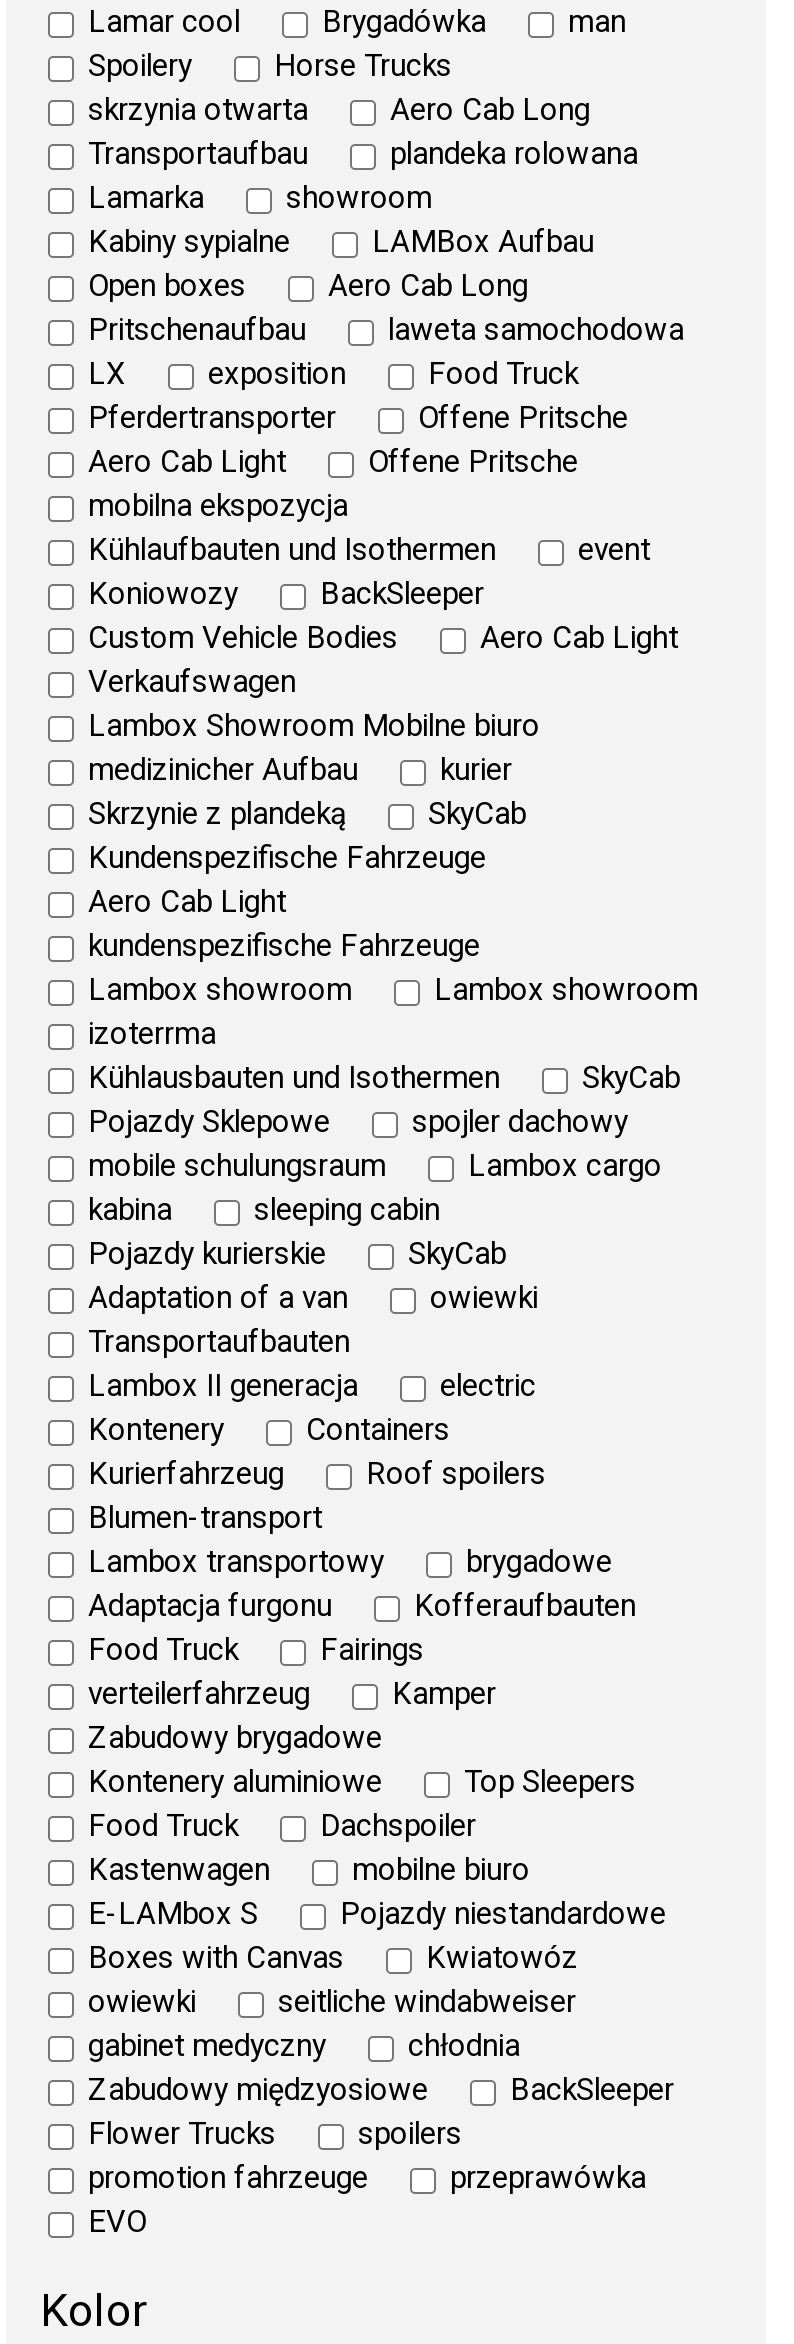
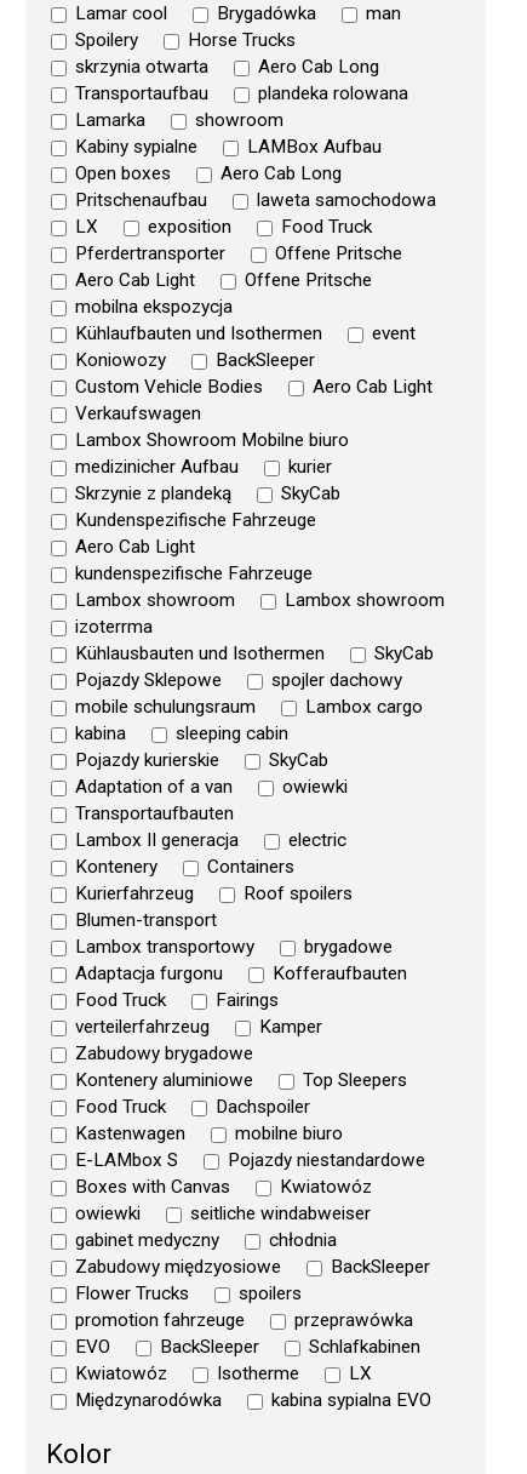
none -> [70,1336,431,1411] BackSleeper | Schlafkabinen | Kwiatowóz | Isotherme | LX | Międzynarodówka | kabina sypialna EVO

